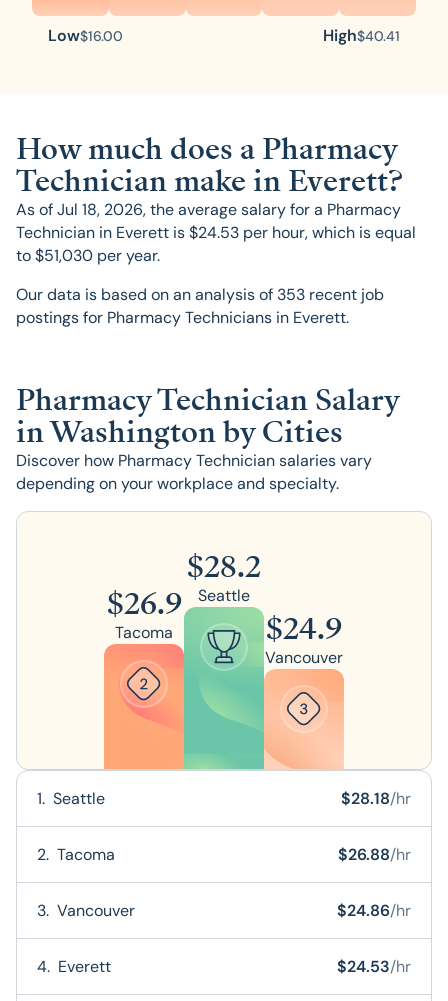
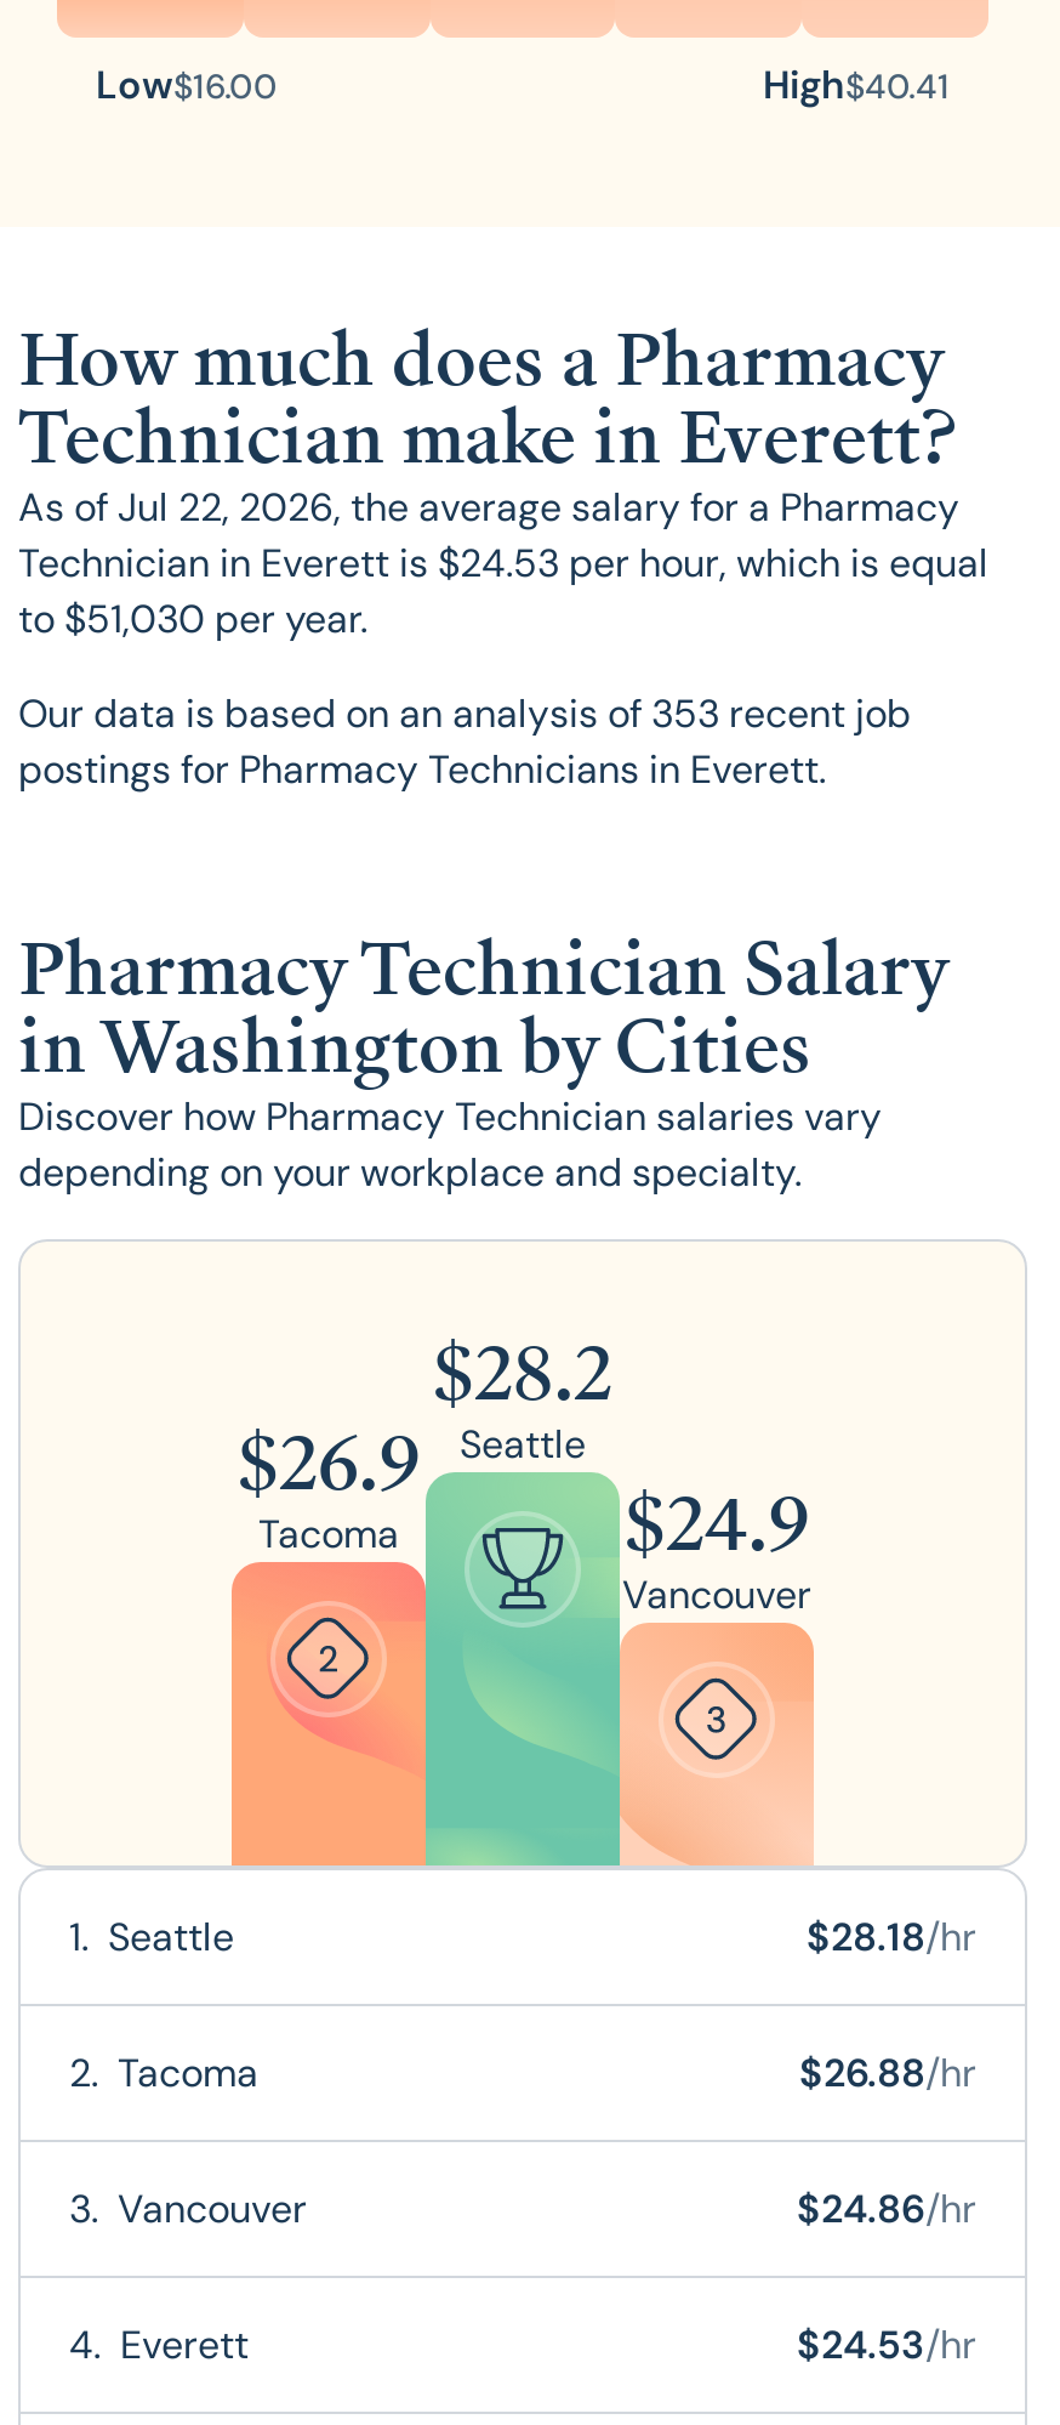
[16,199,401,220] As of Jul 18, 2026, the average salary for a Pharmacy -> [18,482,959,533] As of Jul 22, 2026, the average salary for a Pharmacy

